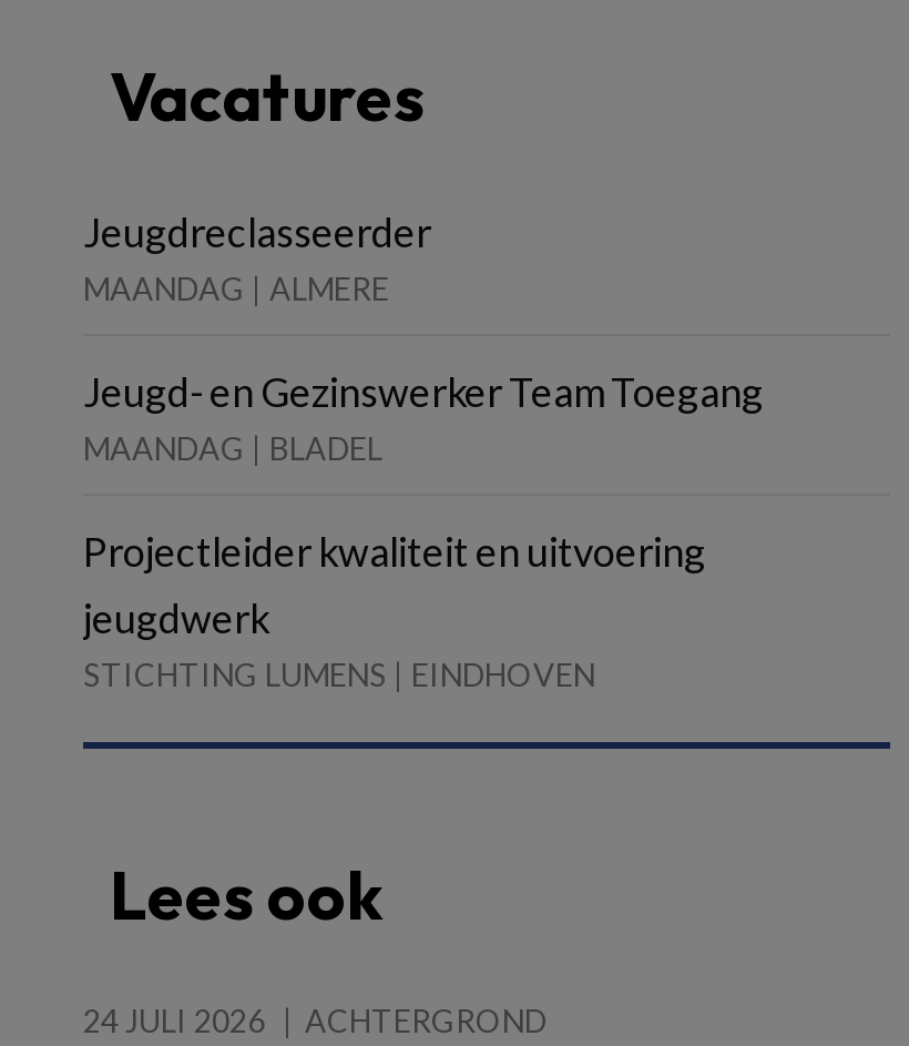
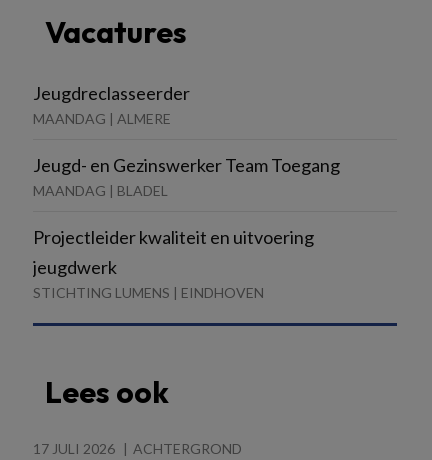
[83,1002,547,1039] 24 JULI 2026 ACHTERGROND -> [33,440,242,457] 17 JULI 2026 ACHTERGROND

